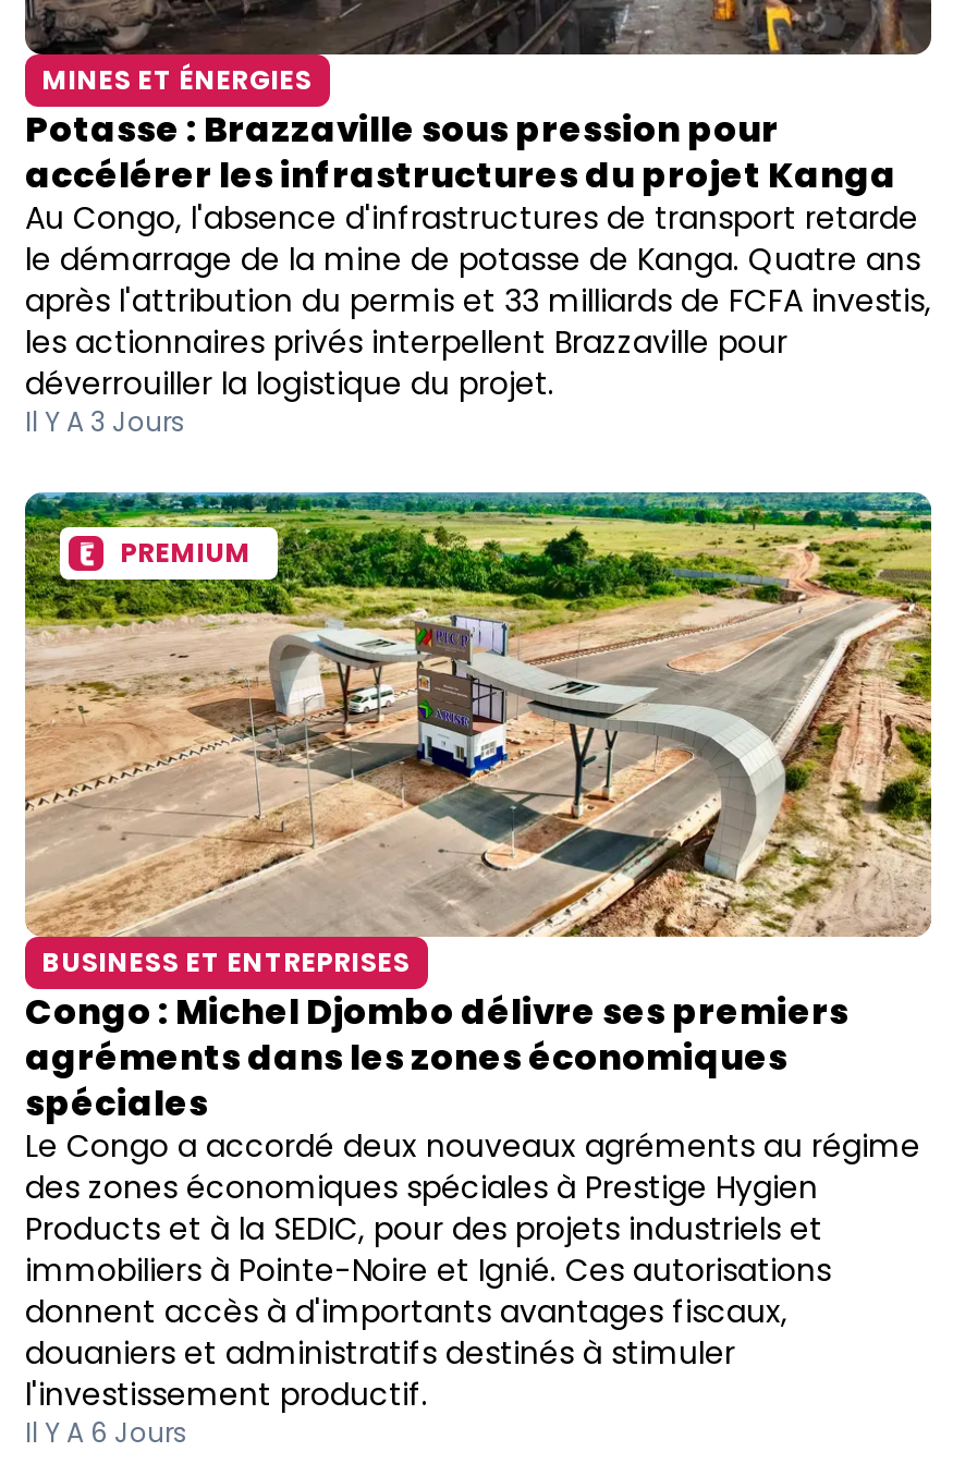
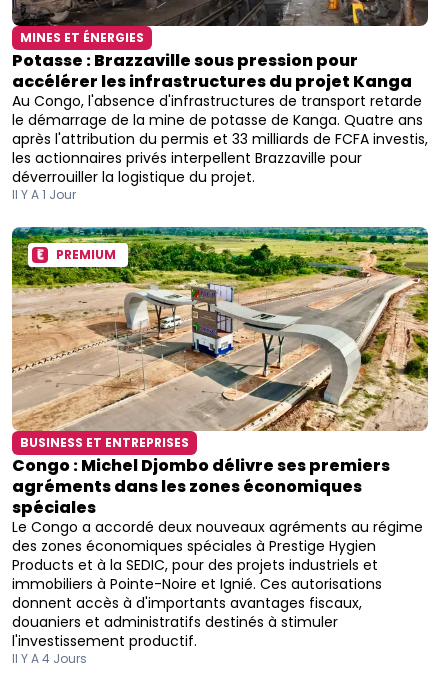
[25,404,186,441] Il Y A 3 Jours -> [12,185,76,202] Il Y A 1 Jour
[25,1415,188,1452] Il Y A 6 Jours -> [12,649,87,666] Il Y A 4 Jours

